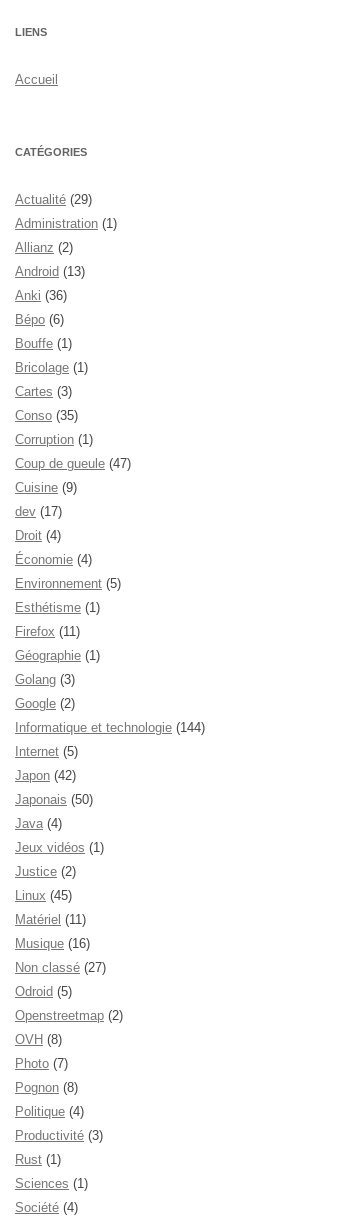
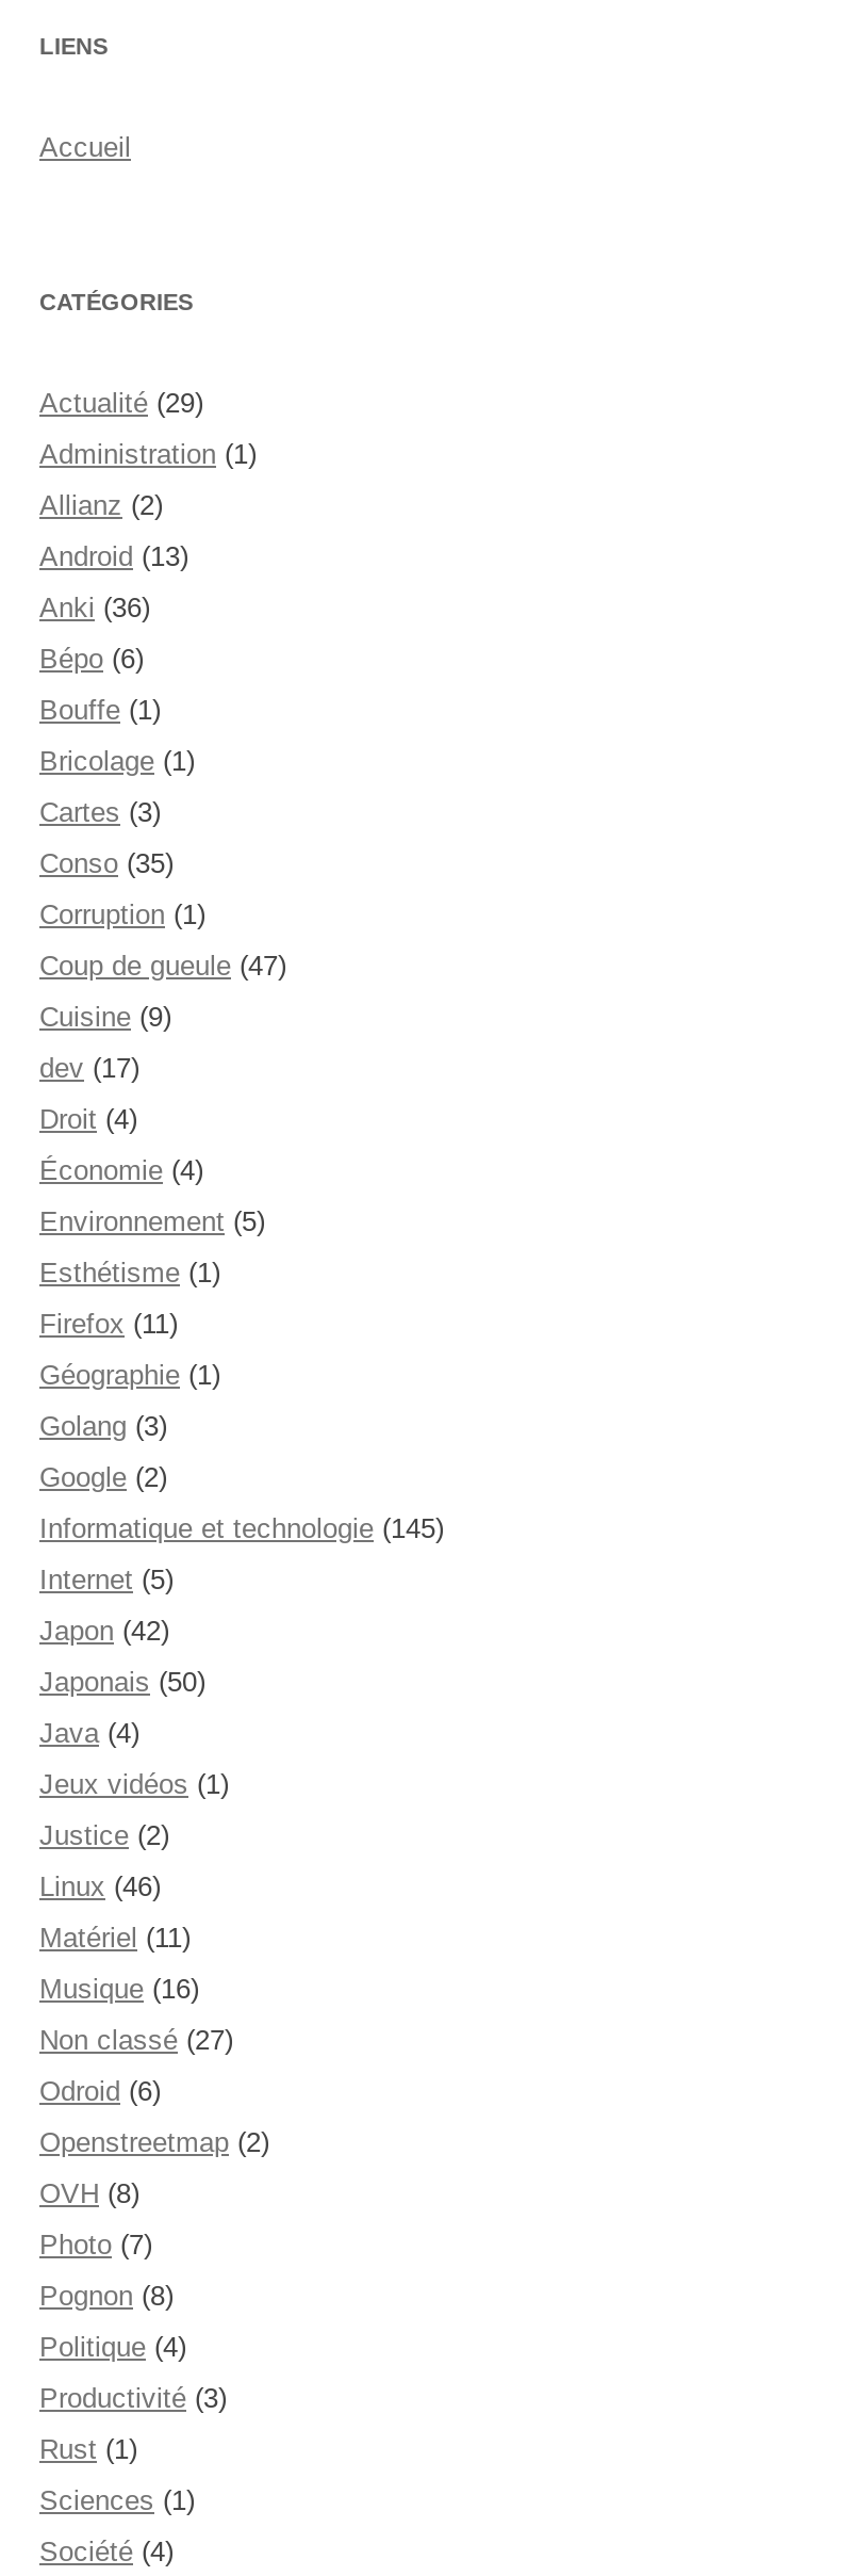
[15,720,205,735] Informatique et technologie (144) -> [39,1512,444,1544] Informatique et technologie (145)
[15,888,72,903] Linux (45) -> [39,1870,161,1902] Linux (46)
[15,984,72,999] Odroid (5) -> [39,2075,161,2107] Odroid (6)

